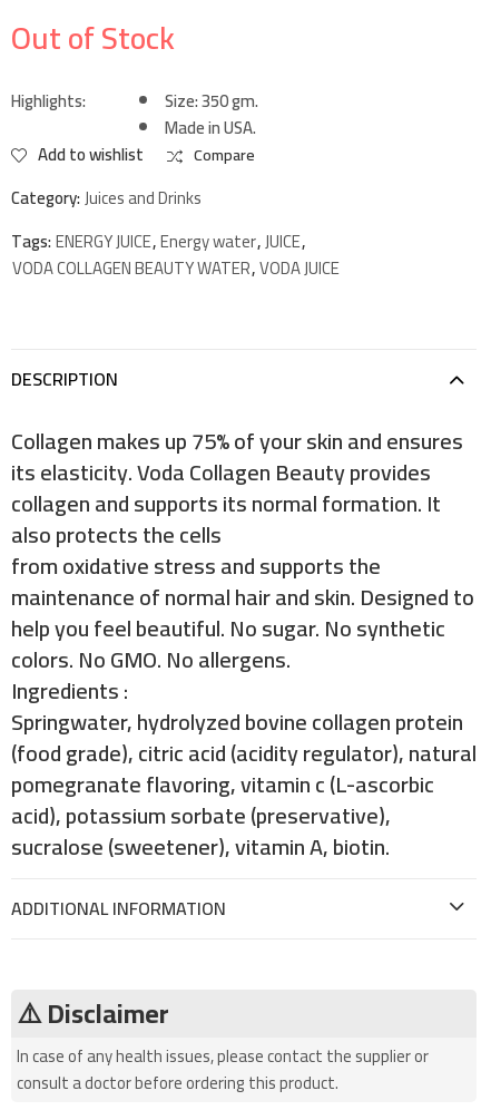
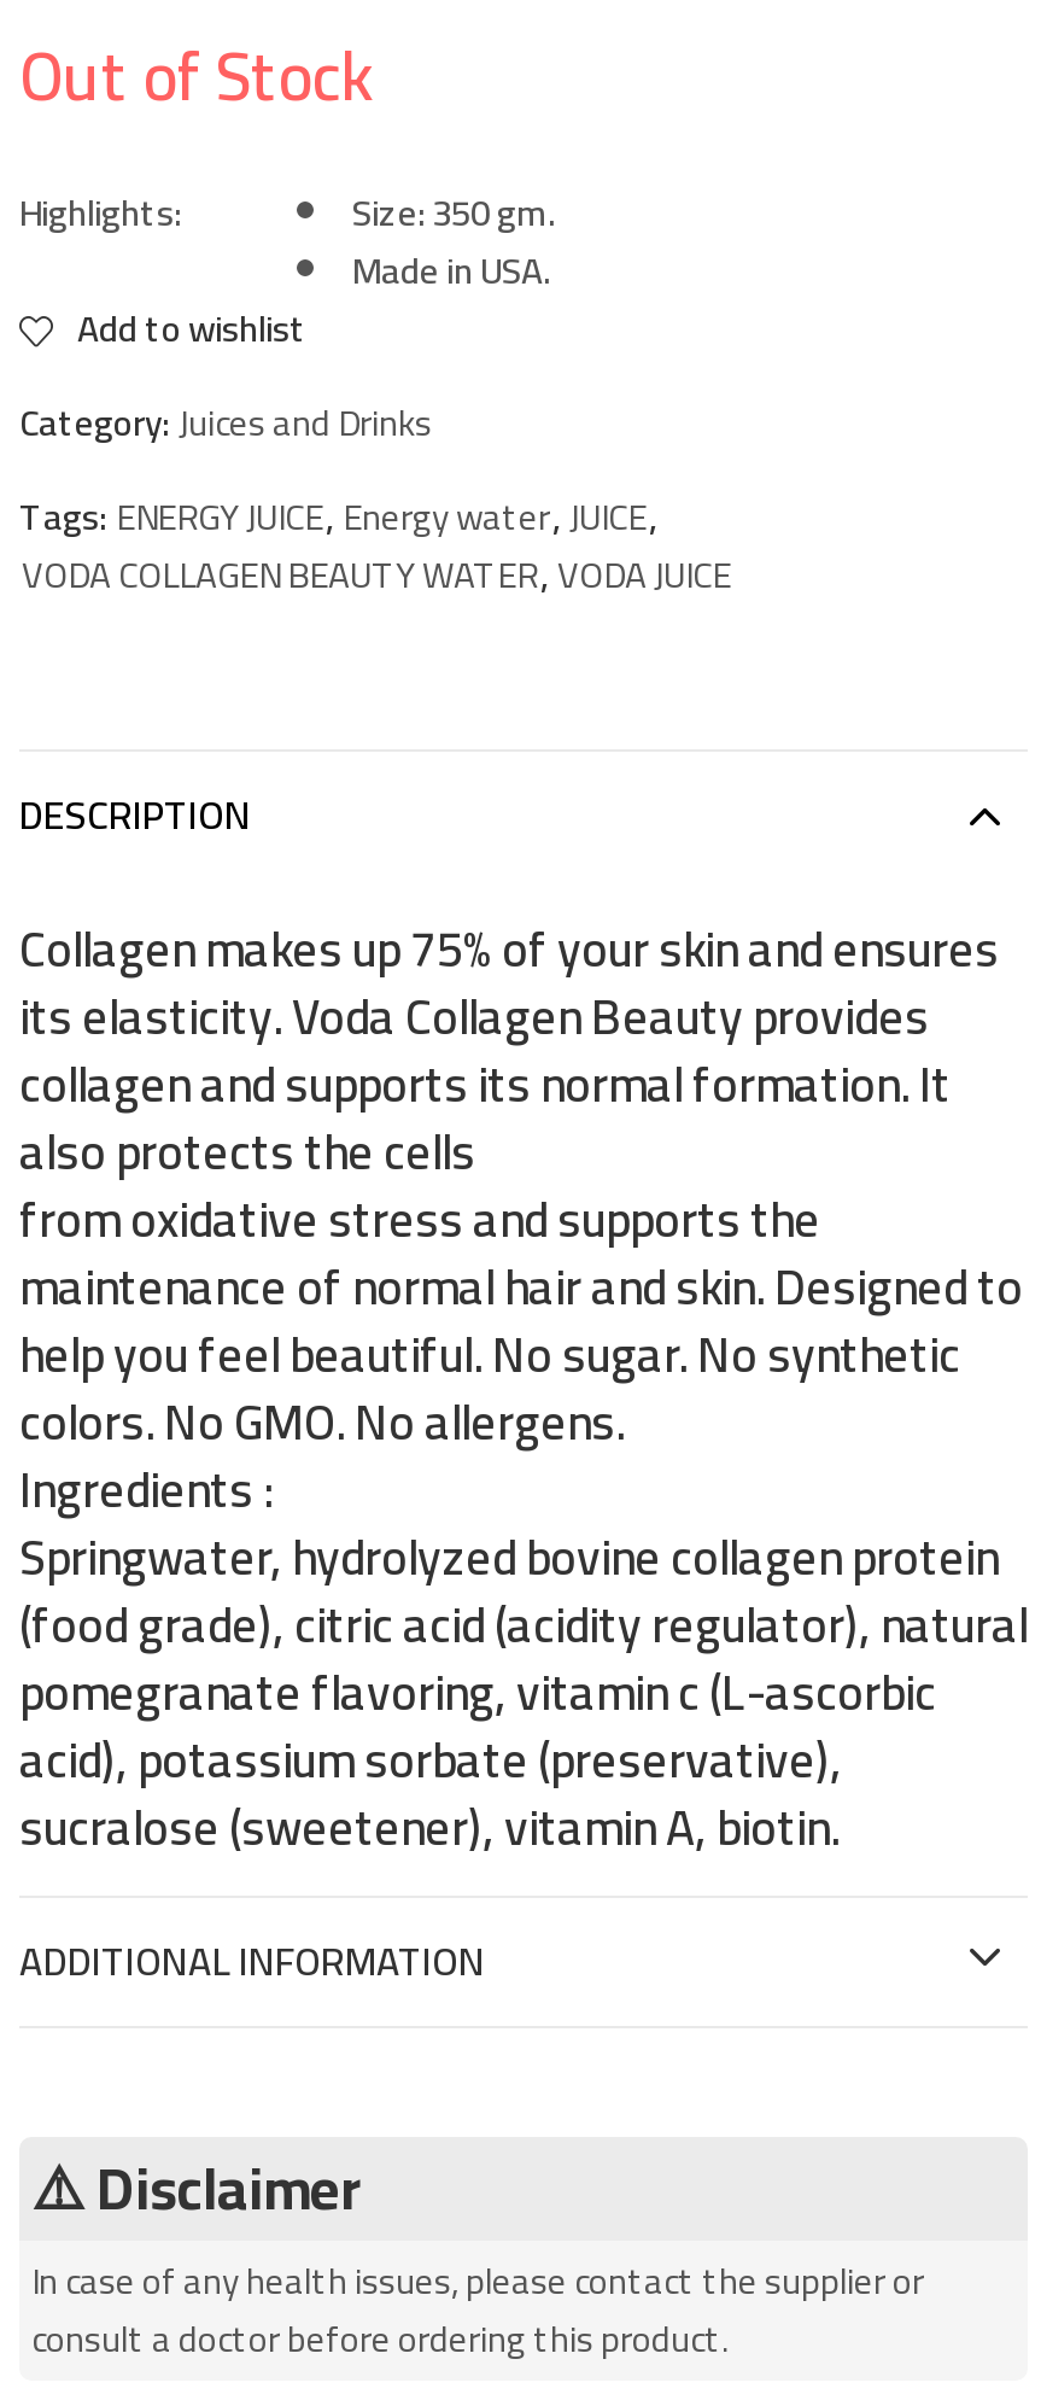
[194,140,255,169] Compare -> none

